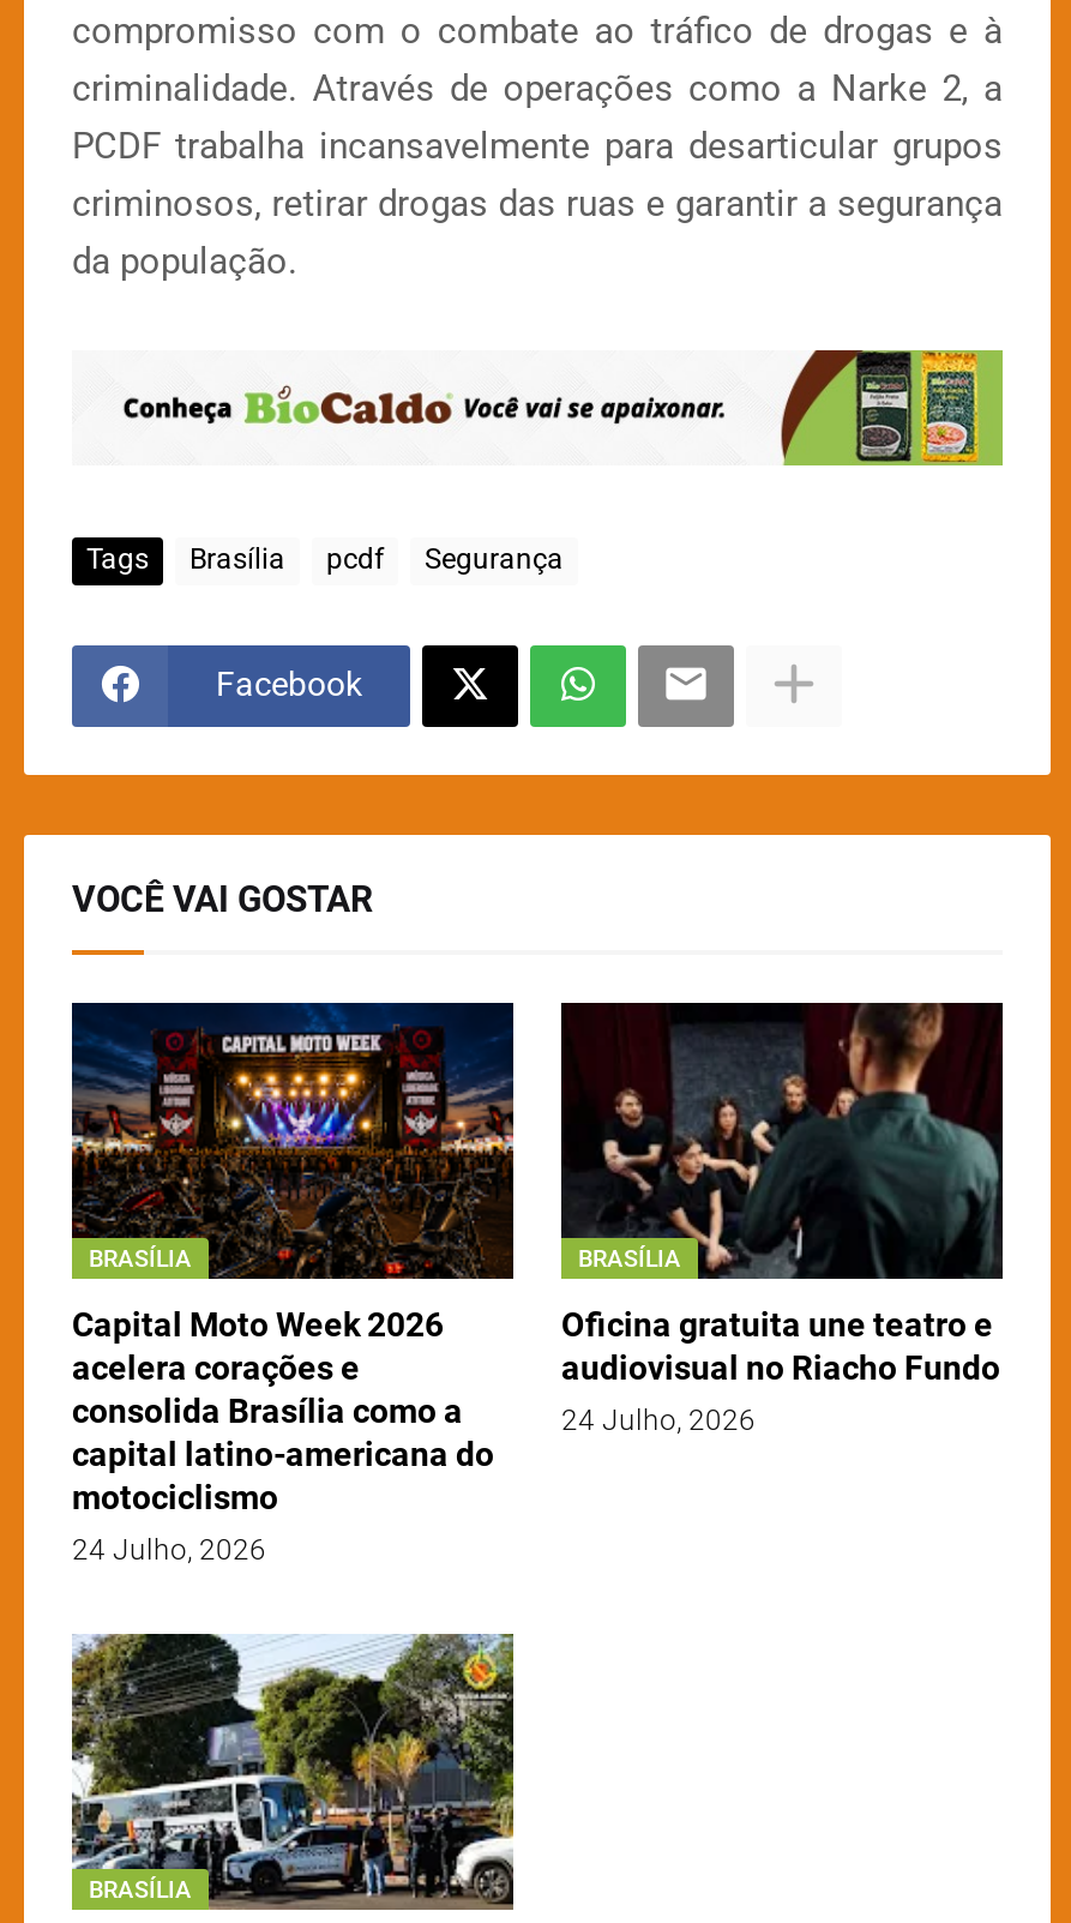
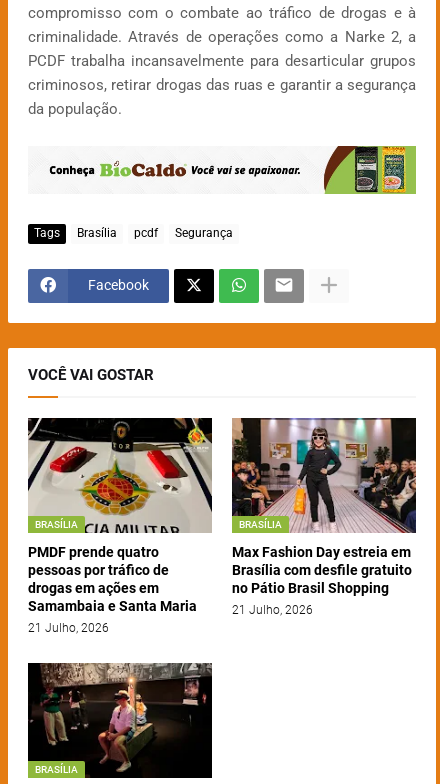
[70,1000,513,1566] [image] | Capital Moto Week 2026 | acelera corações e | consolida Brasília como a | capital latino-americana do | motociclismo | 24 Julho, 2026 -> [27,417,213,635] [image] | PMDF prende quatro | pessoas por tráfico de | drogas em ações em | Samambaia e Santa Maria | 21 Julho, 2026
[559,1000,1005,1437] [image] | Oficina gratuita une teatro e | audiovisual no Riacho Fundo | 24 Julho, 2026 -> [231,417,417,617] [image] | Max Fashion Day estreia em | Brasília com desfile gratuito | no Pátio Brasil Shopping | 21 Julho, 2026
[70,1631,516,1912] [image] -> [27,662,213,779] [image]

